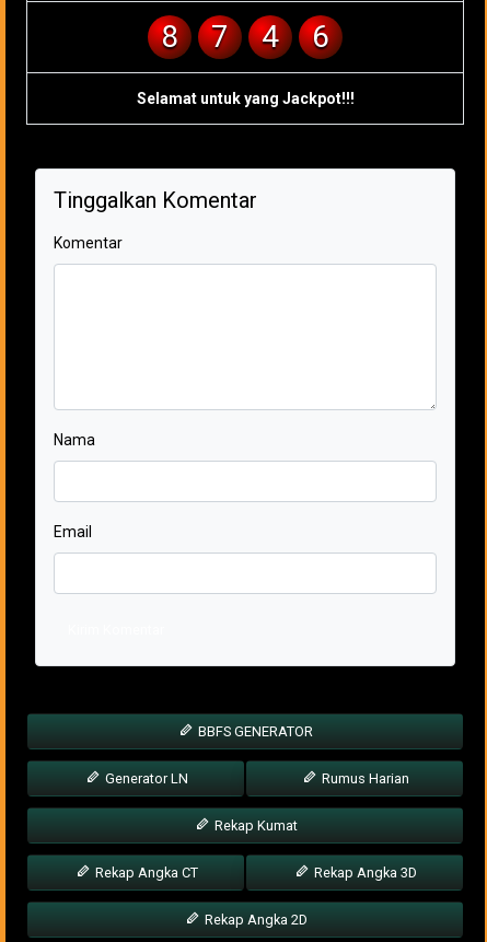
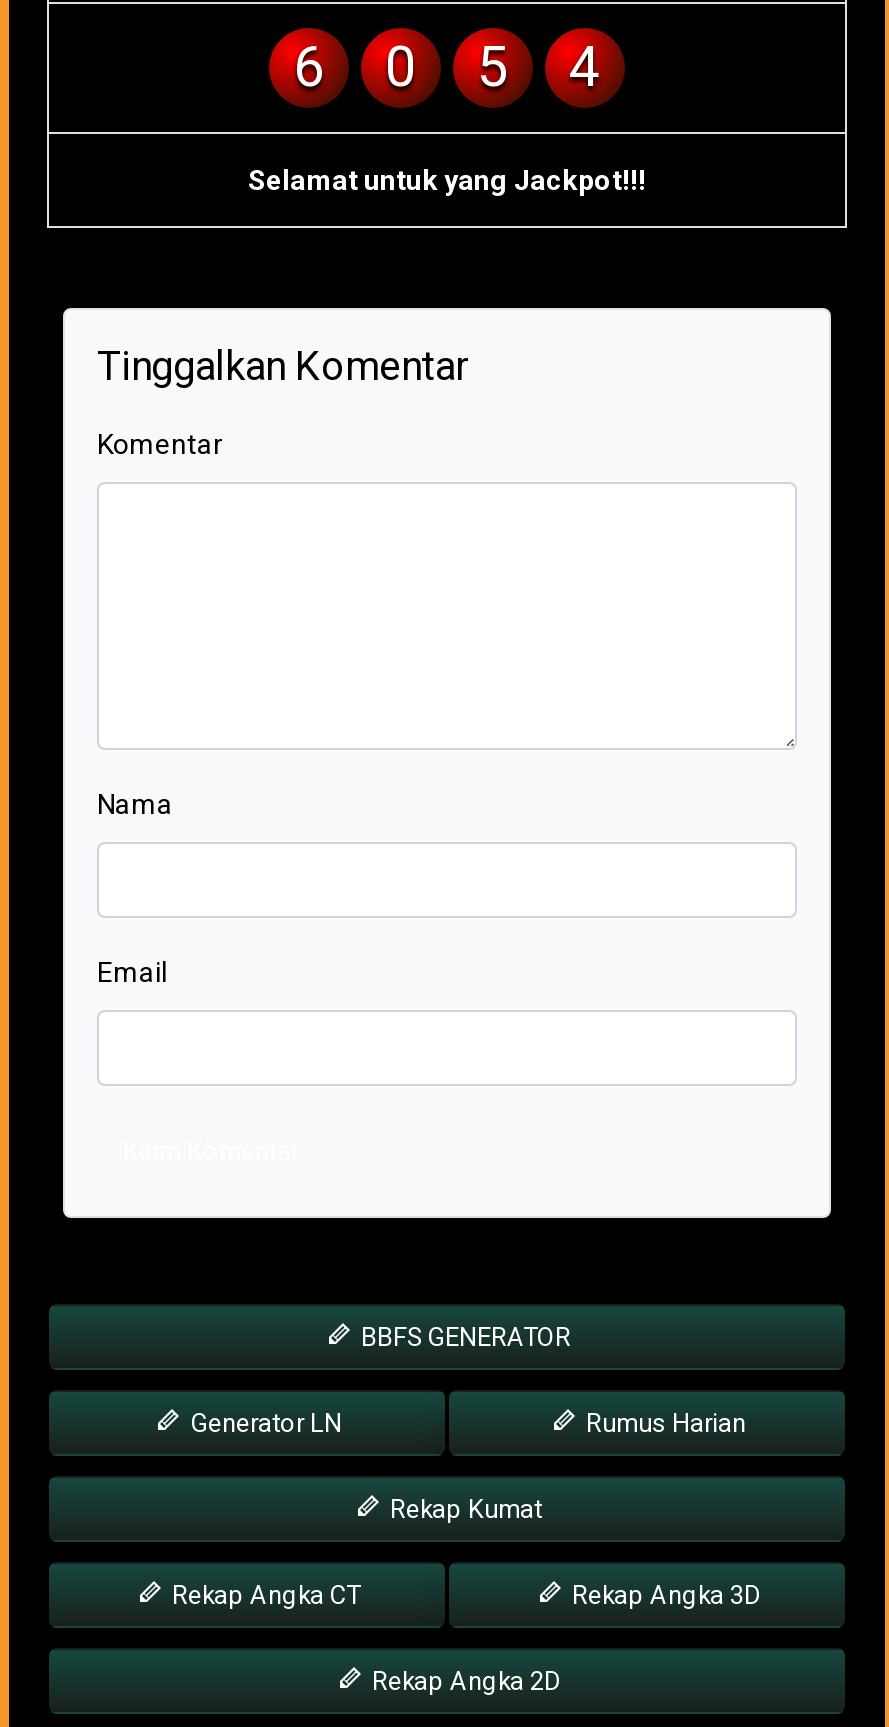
[161,19,229,55] 8 | 7 -> [293,35,509,101] 6 | 0 | 5
[312,19,329,55] 6 -> none

